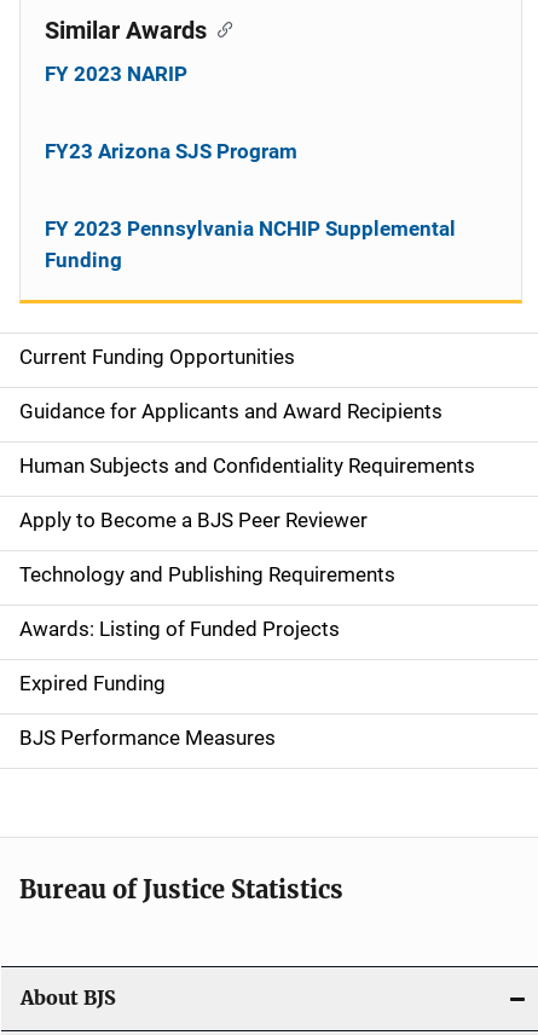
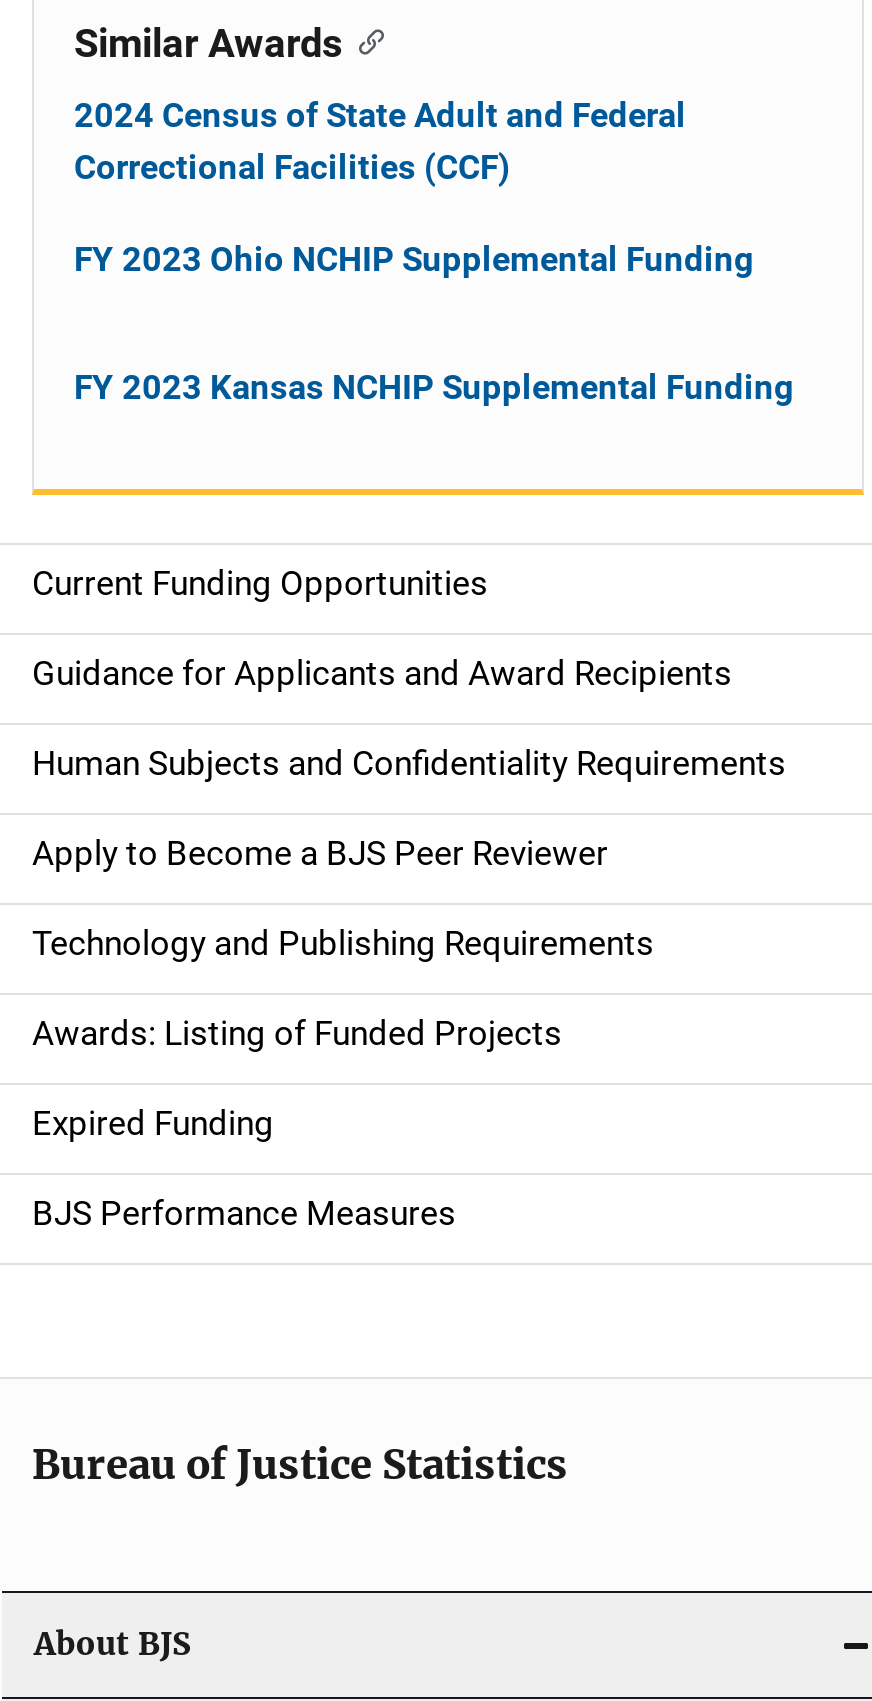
[45,61,187,85] FY 2023 NARIP -> [74,94,686,186] 2024 Census of State Adult and Federal | Correctional Facilities (CCF)
[45,138,297,163] FY23 Arizona SJS Program -> [74,238,754,278] FY 2023 Ohio NCHIP Supplemental Funding
[45,216,456,271] FY 2023 Pennsylvania NCHIP Supplemental | Funding -> [74,366,794,406] FY 2023 Kansas NCHIP Supplemental Funding

